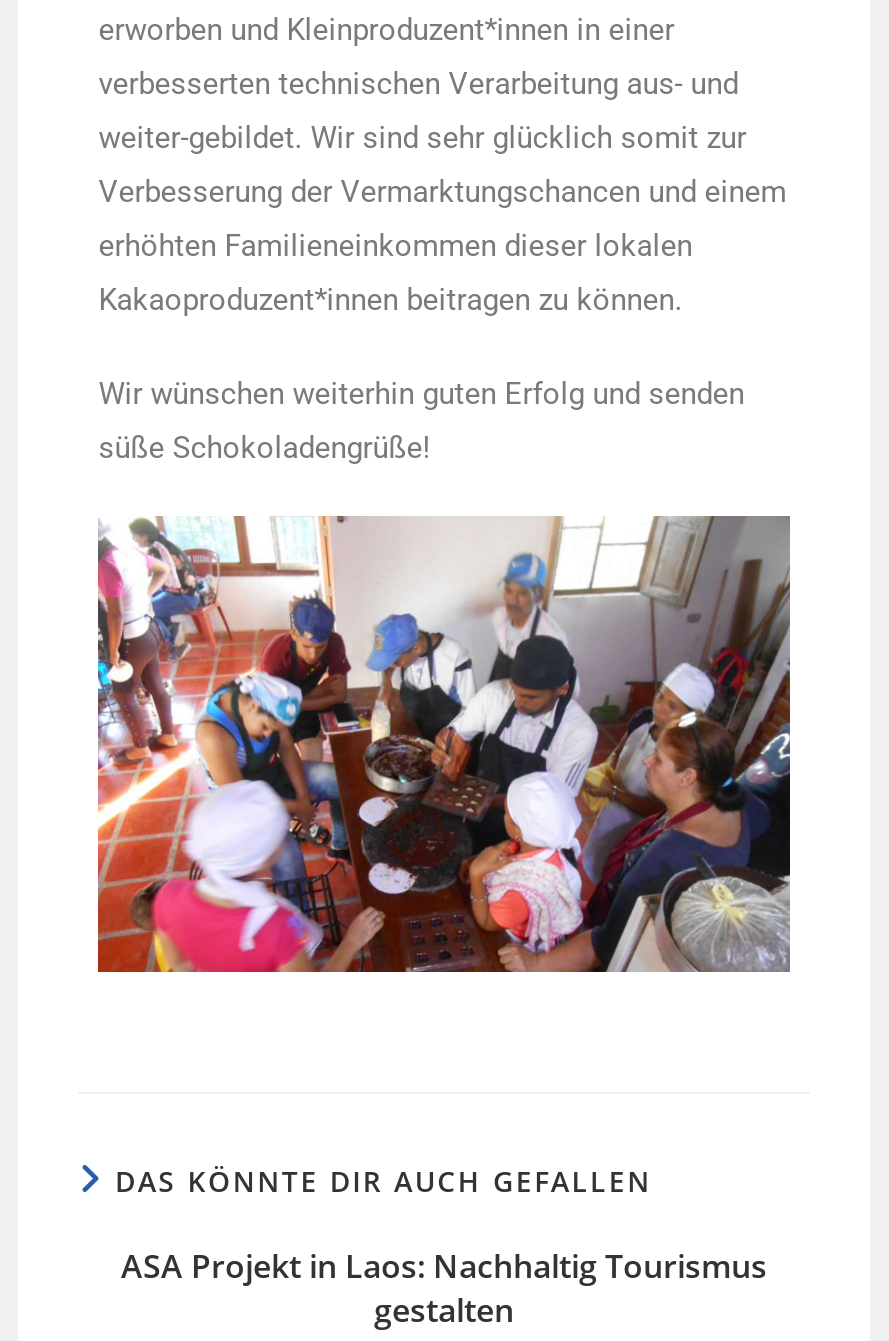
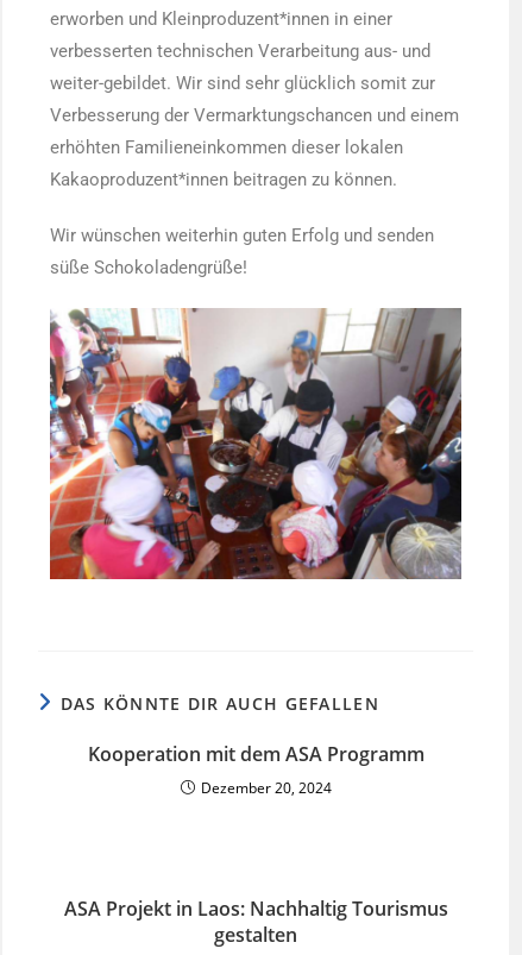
none -> [87,741,424,798] Kooperation mit dem ASA Programm | Dezember 20, 2024

